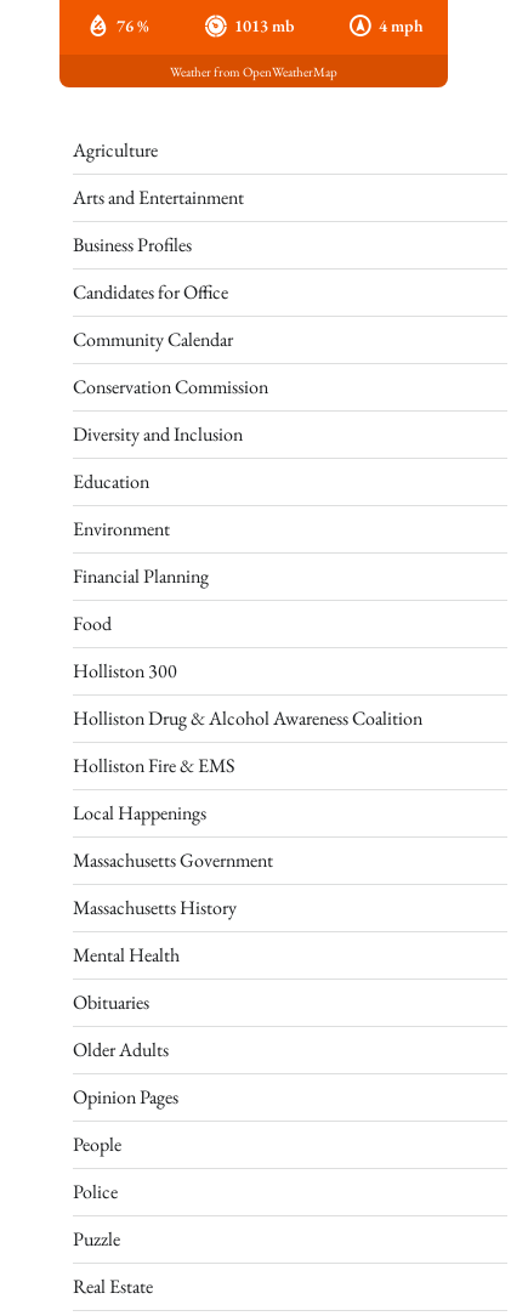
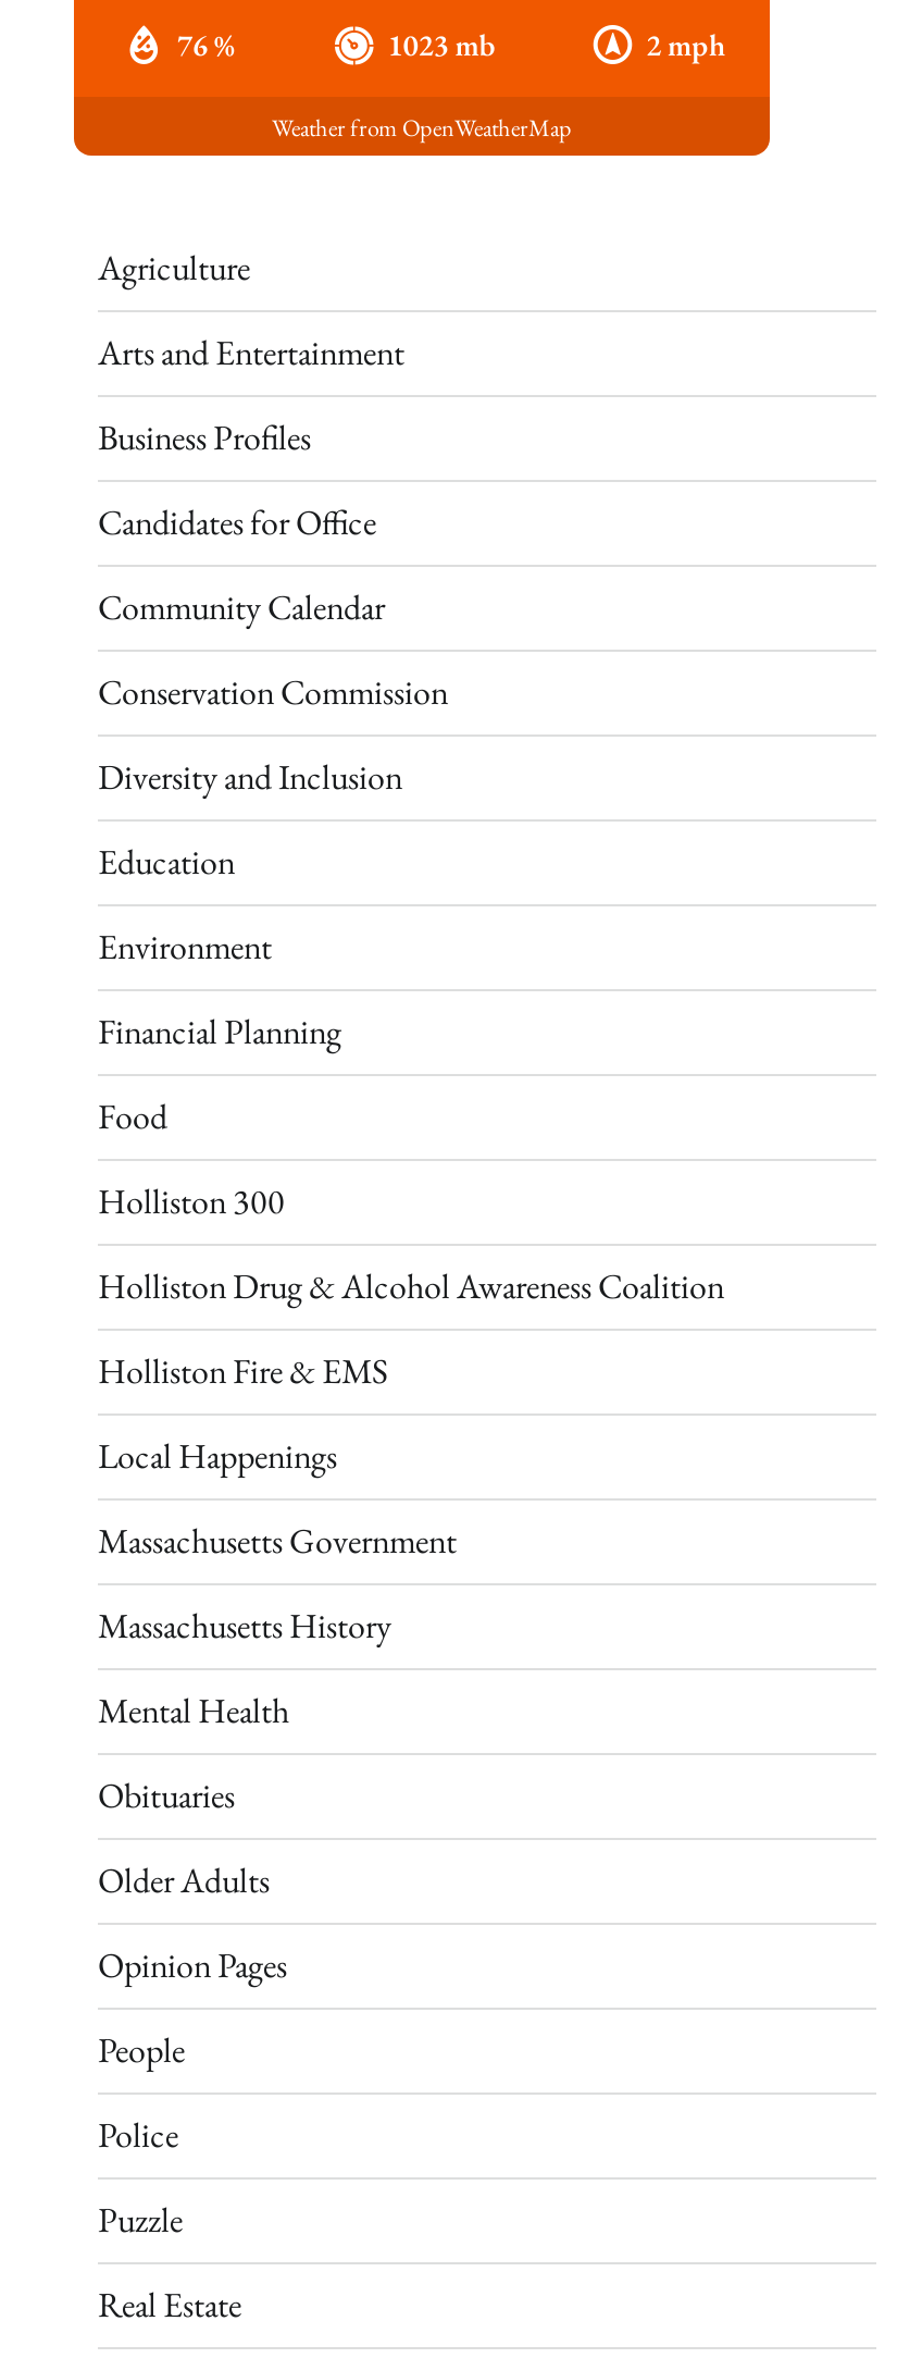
[235,15,294,37] 1013 mb -> [388,25,494,65] 1023 mb
[379,15,424,37] 4 mph -> [646,25,726,65] 2 mph

